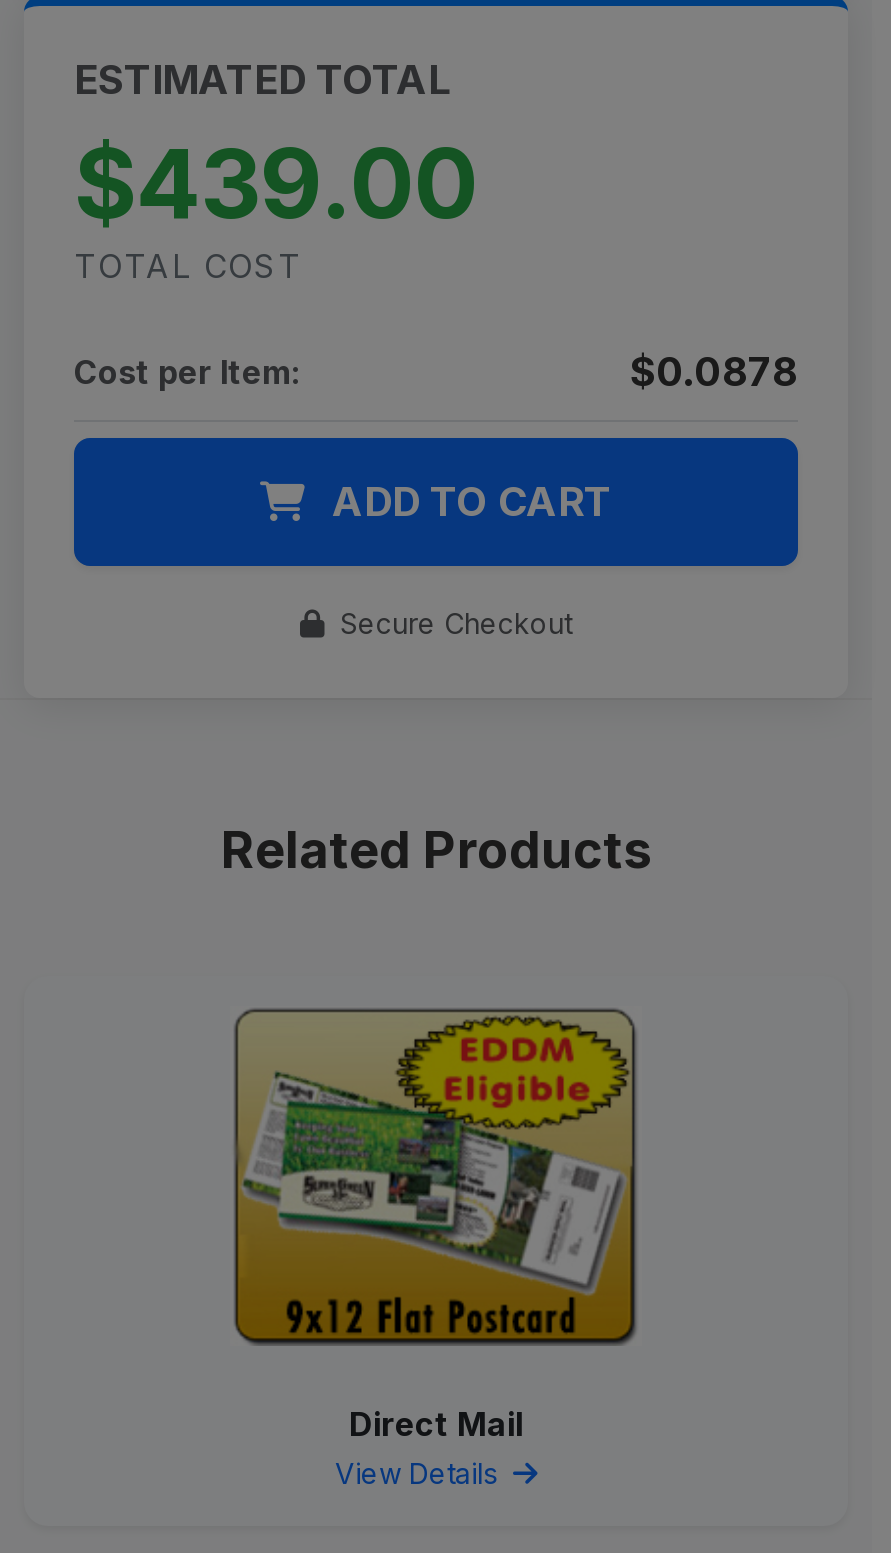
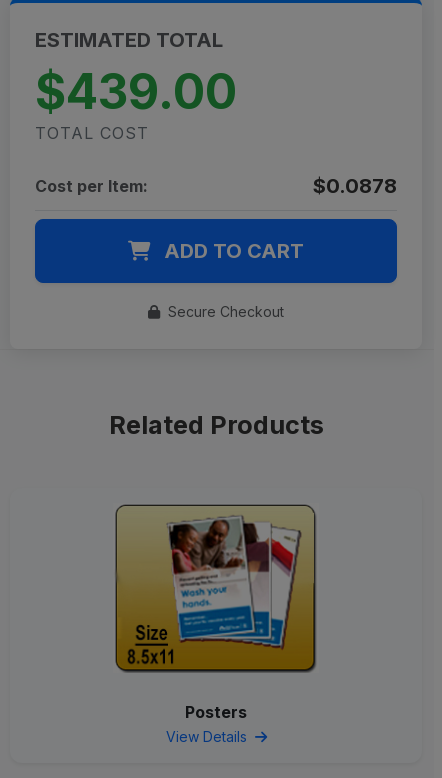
[240,1016,630,1444] [image] | Direct Mail -> [118,507,313,722] [image] | Posters

